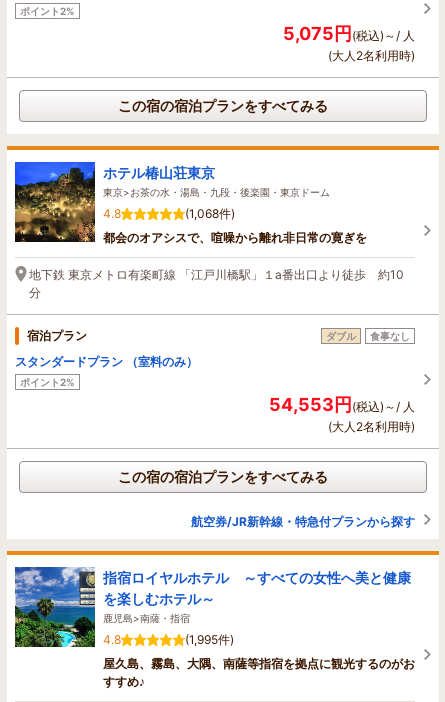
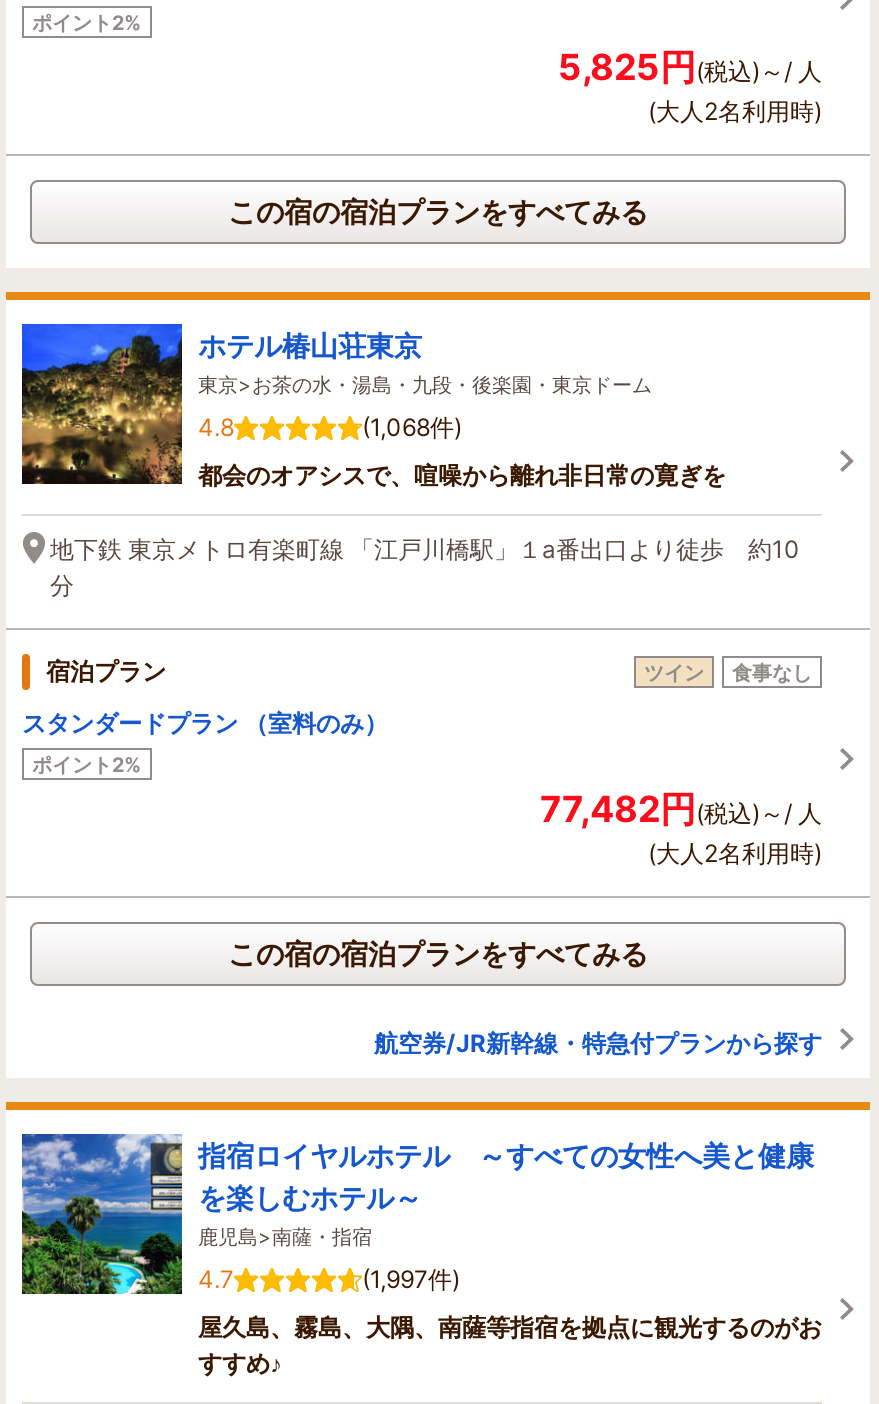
[283,23,415,44] 5,075円(税込)～/ 人 -> [558,45,822,87] 5,825円(税込)～/ 人
[326,330,356,342] ダブル -> [644,659,704,683] ツイン
[269,394,415,415] 54,553円(税込)～/ 人 -> [540,787,822,829] 77,482円(税込)～/ 人
[103,632,121,647] 4.8 -> [198,1263,234,1293] 4.7
[185,632,234,647] (1,995件) -> [362,1263,460,1293] (1,997件)

